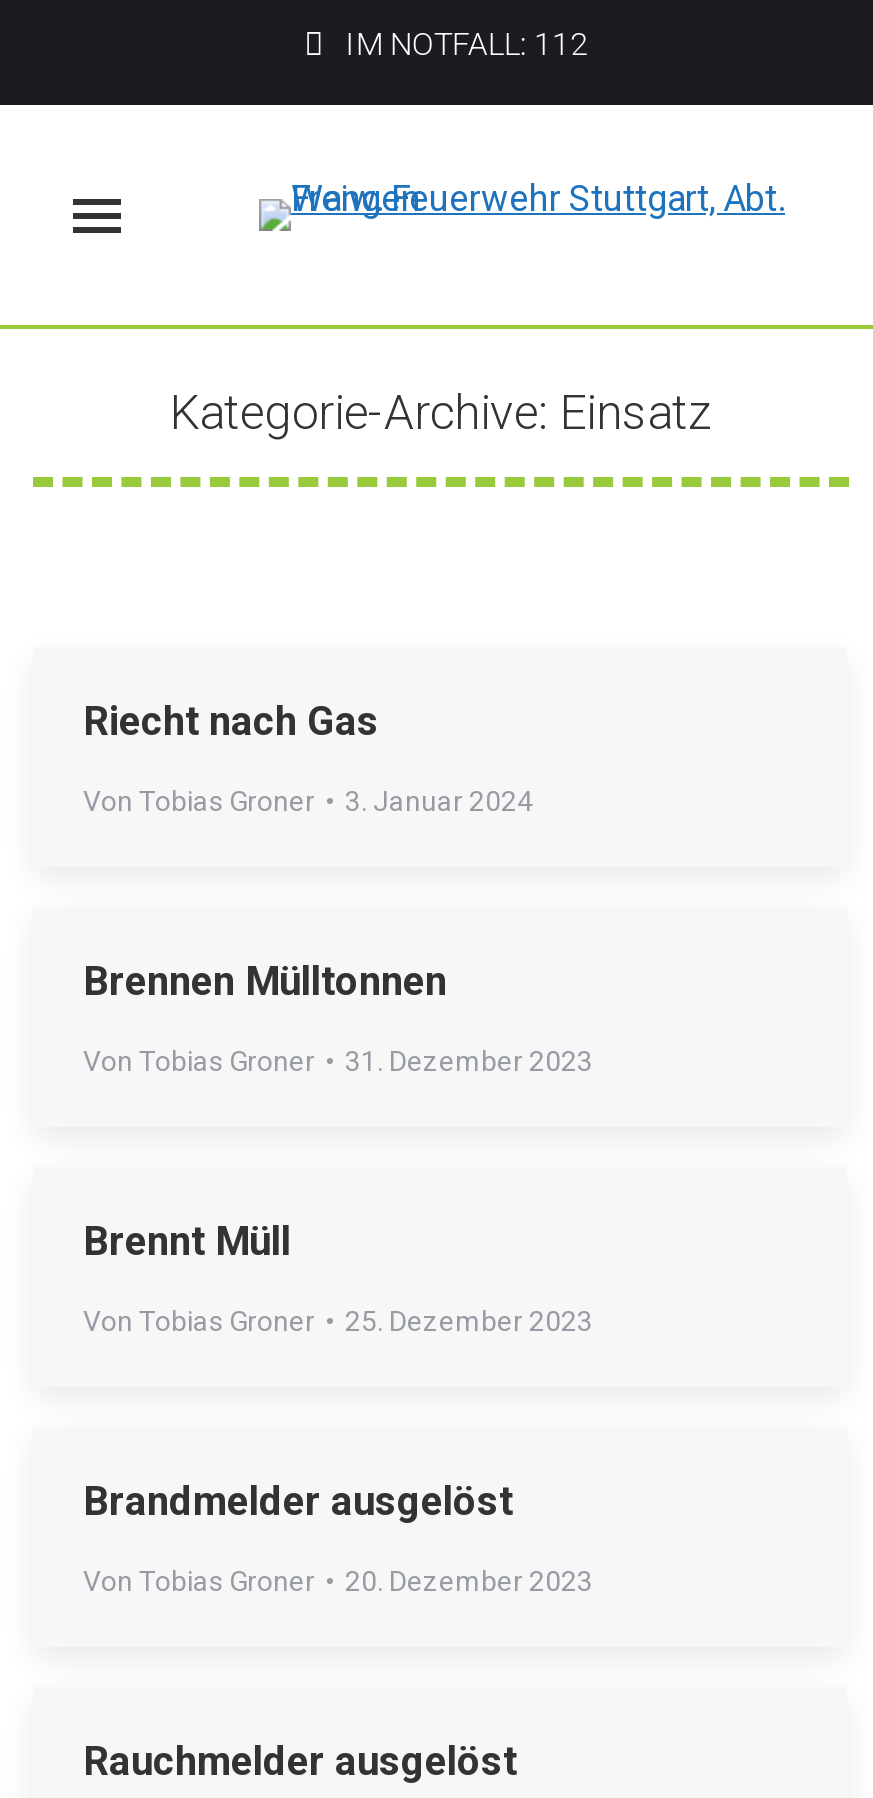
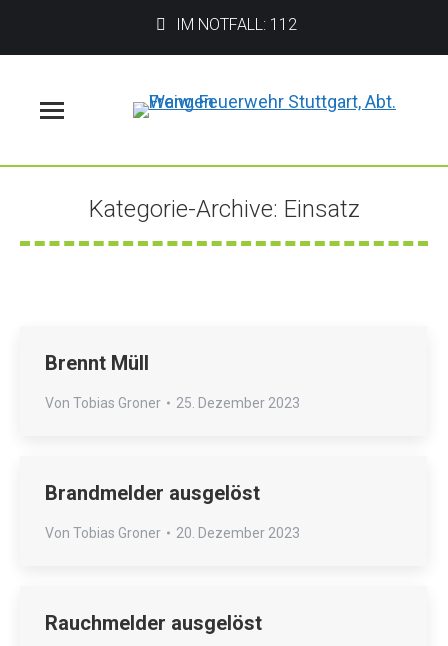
[83,697,533,817] Riecht nach Gas | Von Tobias Groner | 3. Januar 2024 -> none
[83,957,593,1077] Brennen Mülltonnen | Von Tobias Groner | 31. Dezember 2023 -> none

